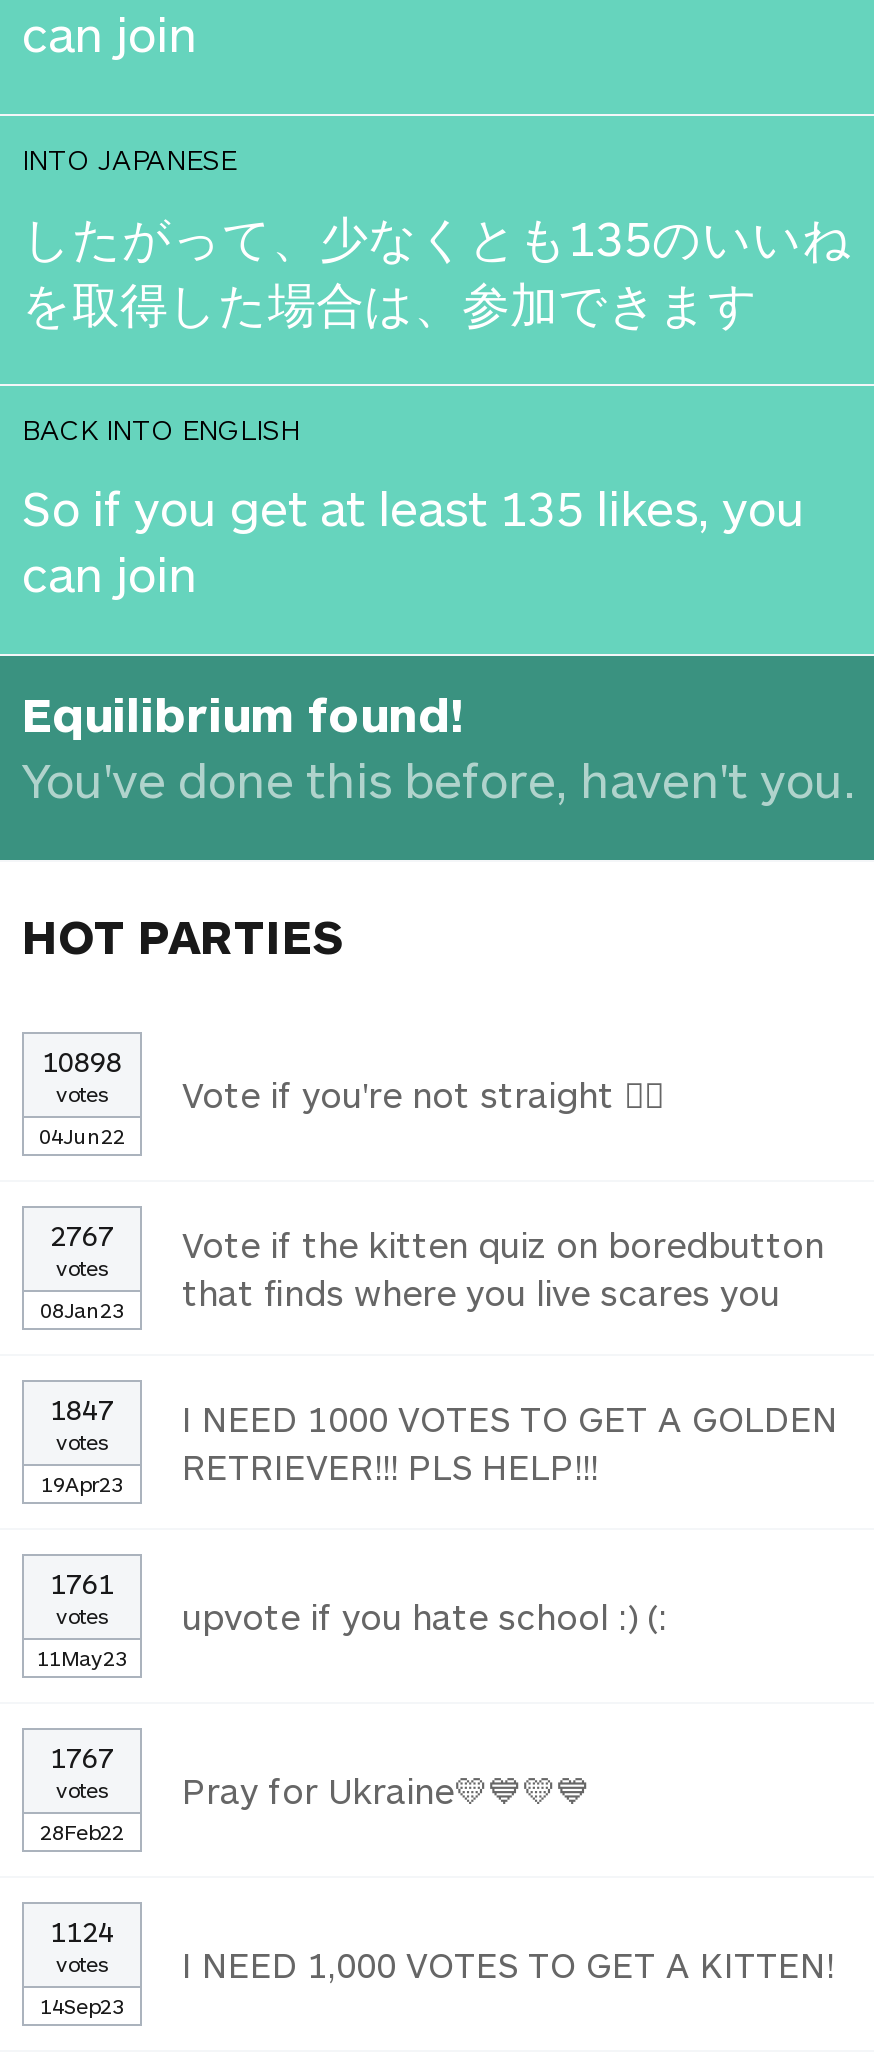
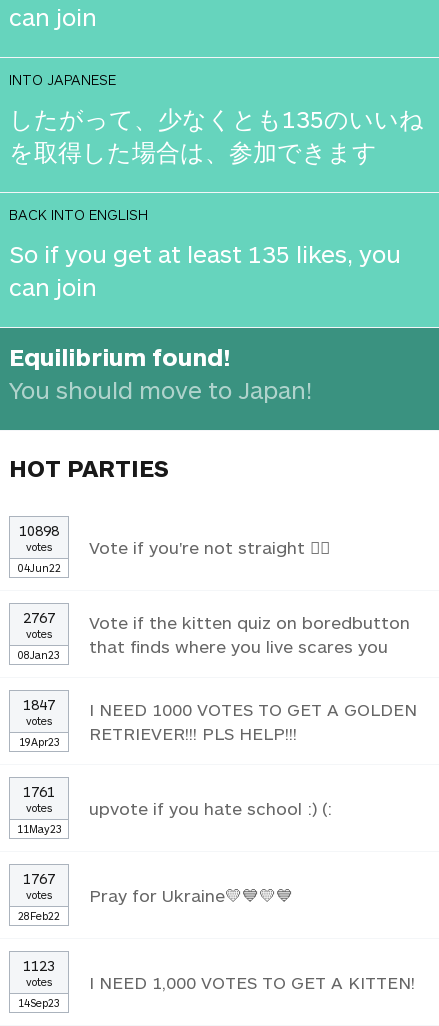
[22,749,856,807] You've done this before, haven't you. -> [9,375,312,404] You should move to Japan!
[50,1913,114,1947] 1124 -> [23,957,55,974] 1123

